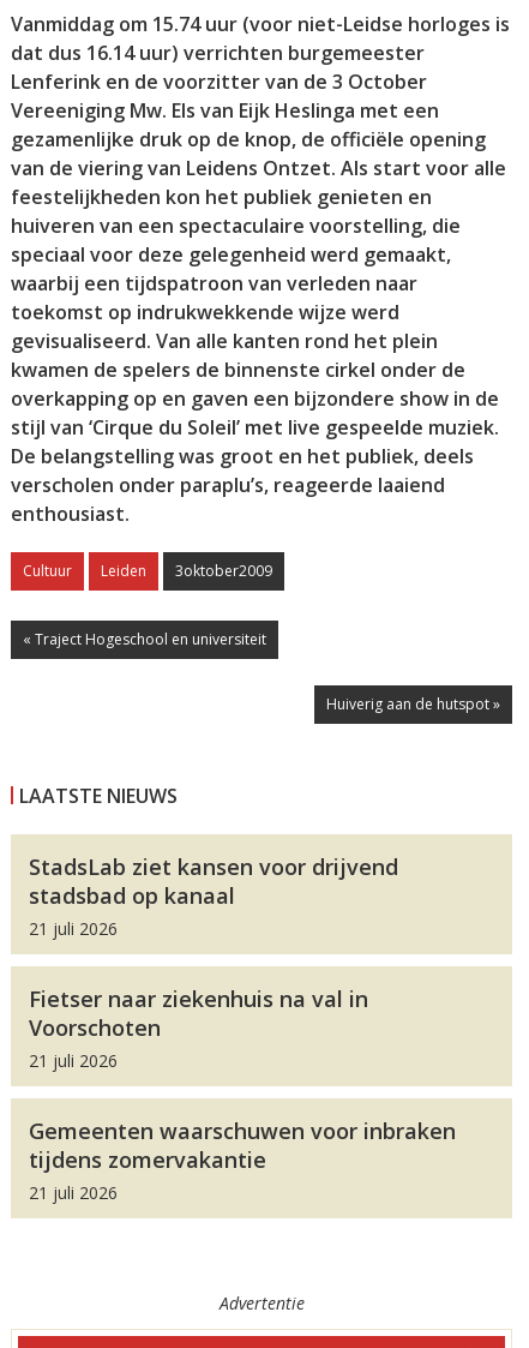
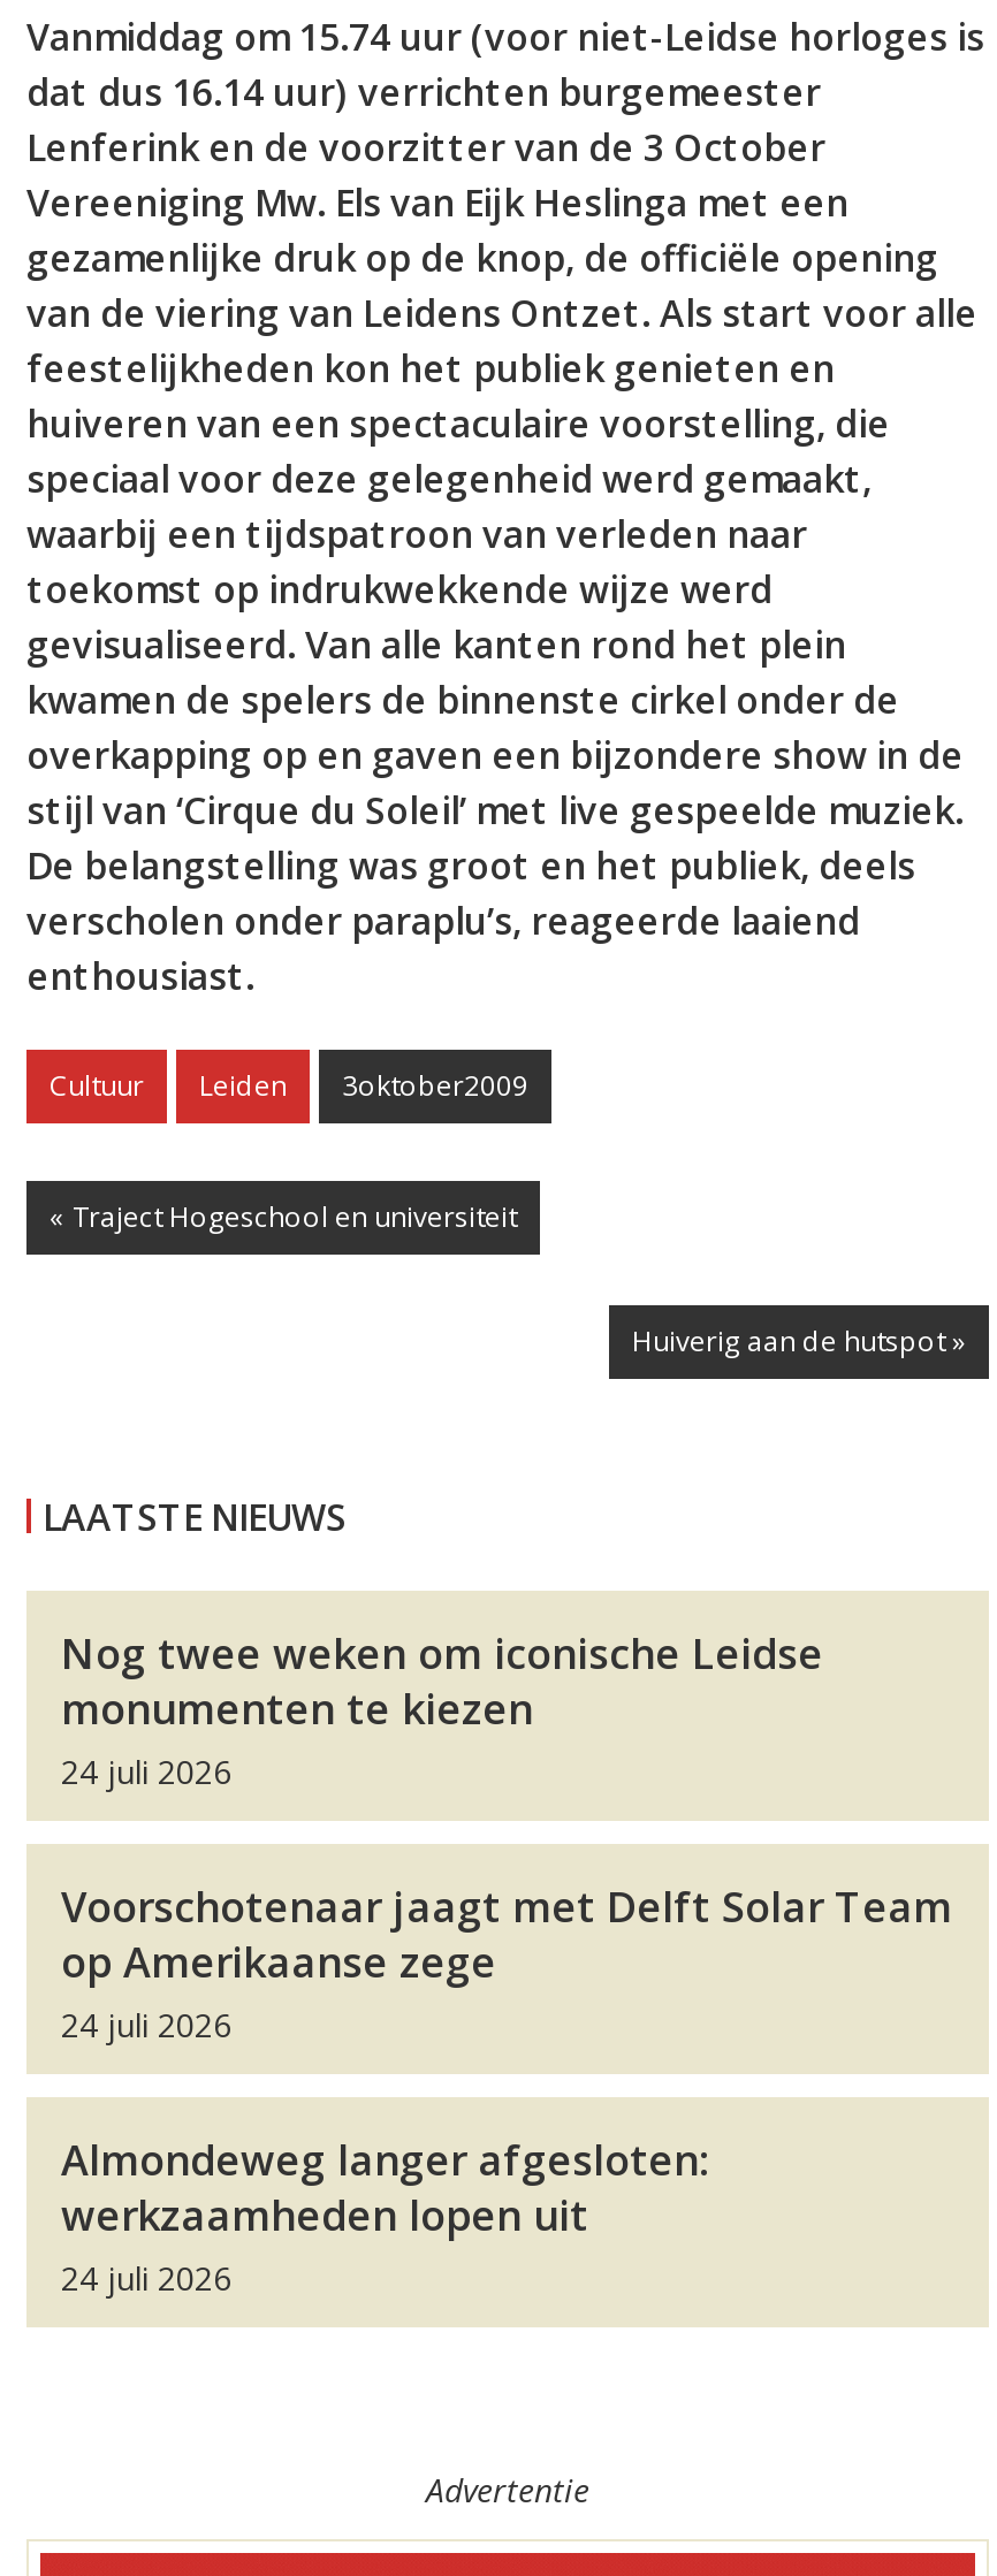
[29,852,398,940] StadsLab ziet kansen voor drijvend | stadsbad op kanaal | 21 juli 2026 -> [61,1625,823,1793] Nog twee weken om iconische Leidse | monumenten te kiezen | 24 juli 2026
[29,984,368,1072] Fietser naar ziekenhuis na val in | Voorschoten | 21 juli 2026 -> [61,1878,952,2047] Voorschotenaar jaagt met Delft Solar Team | op Amerikaanse zege | 24 juli 2026
[29,1116,456,1204] Gemeenten waarschuwen voor inbraken | tijdens zomervakantie | 21 juli 2026 -> [61,2132,708,2300] Almondeweg langer afgesloten: | werkzaamheden lopen uit | 24 juli 2026

